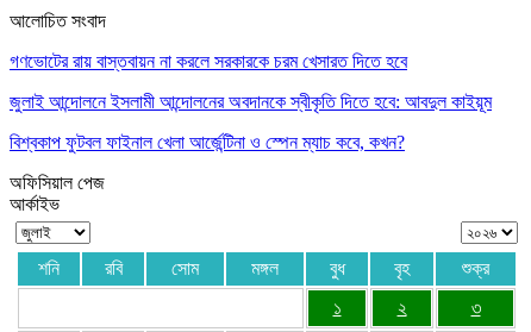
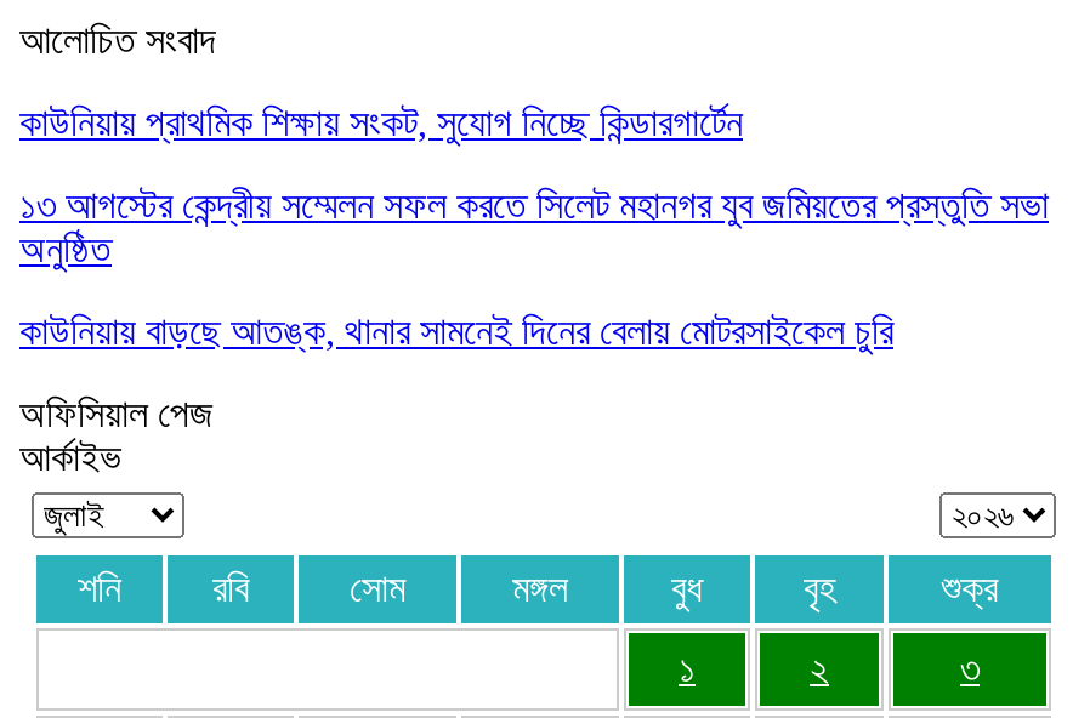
[10,51,407,71] গণভোটের রায় বাস্তবায়ন না করলে সরকারকে চরম খেসারত দিতে হবে -> [19,101,743,143] কাউনিয়ায় প্রাথমিক শিক্ষায় সংকট, সুযোগ নিচ্ছে কিন্ডারগার্টেন
[10,91,492,112] জুলাই আন্দোলনে ইসলামী আন্দোলনের অবদানকে স্বীকৃতি দিতে হবে: আবদুল কাইয়ূম -> [19,184,1049,269] ১৩ আগস্টের কেন্দ্রীয় সম্মেলন সফল করতে সিলেট মহানগর যুব জমিয়তের প্রস্তুতি সভা | অনুষ্ঠিত
[10,132,405,152] বিশ্বকাপ ফুটবল ফাইনাল খেলা আর্জেন্টিনা ও স্পেন ম্যাচ কবে, কখন? -> [19,310,893,351] কাউনিয়ায় বাড়ছে আতঙ্ক, থানার সামনেই দিনের বেলায় মোটরসাইকেল চুরি

